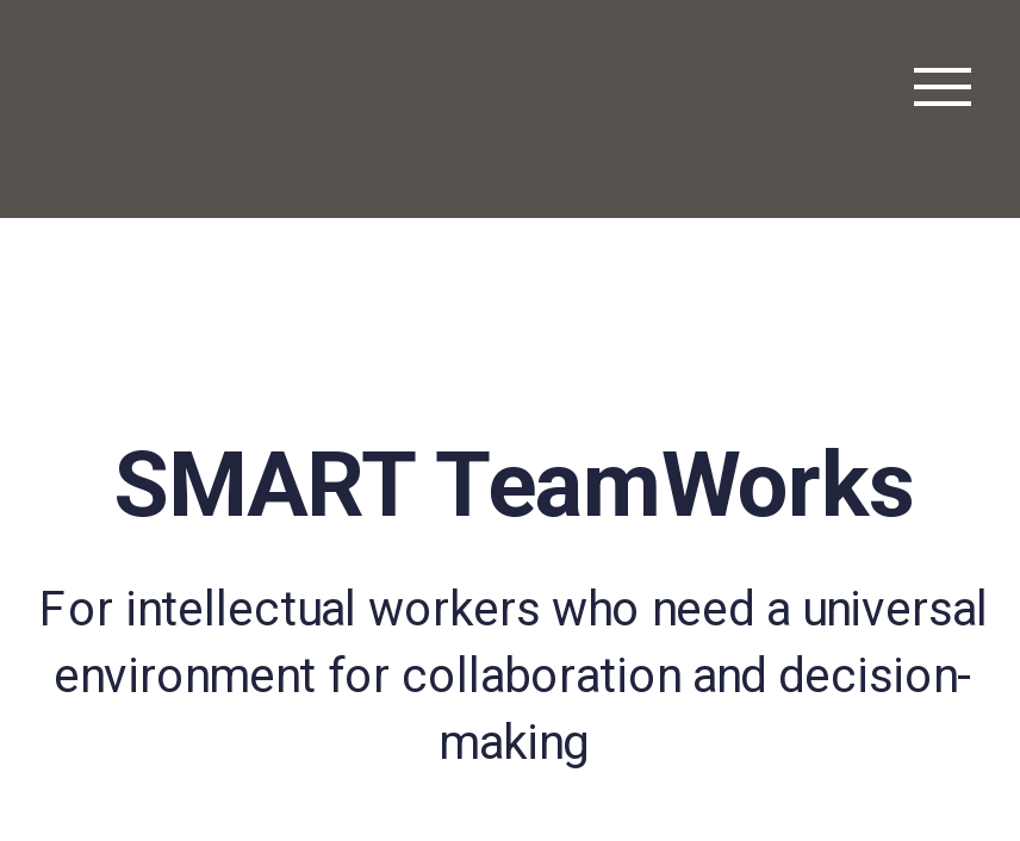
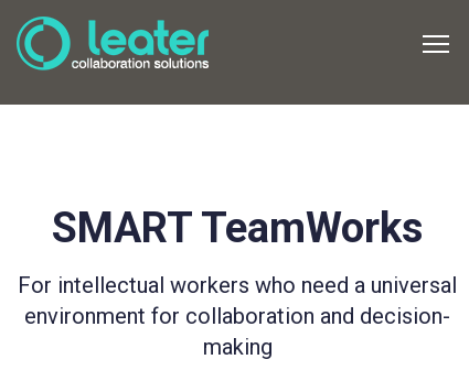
none -> [15,15,210,72] [image]

